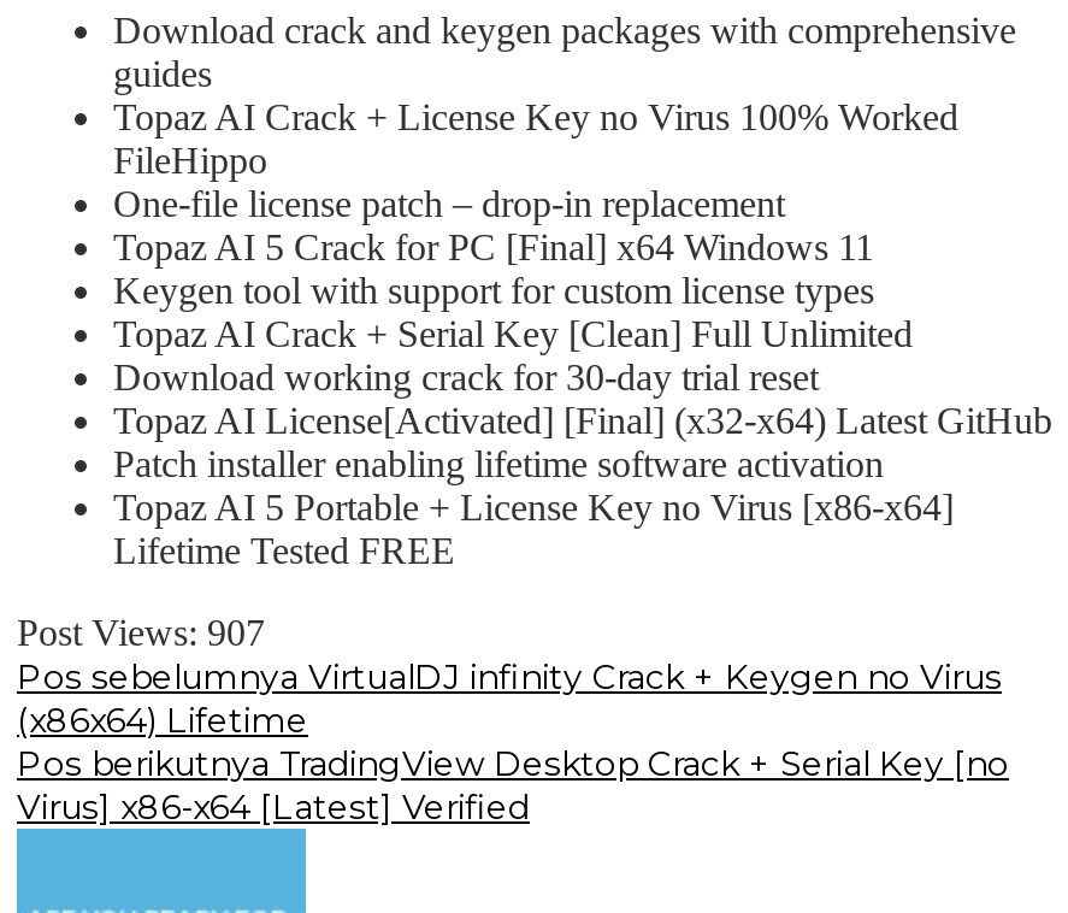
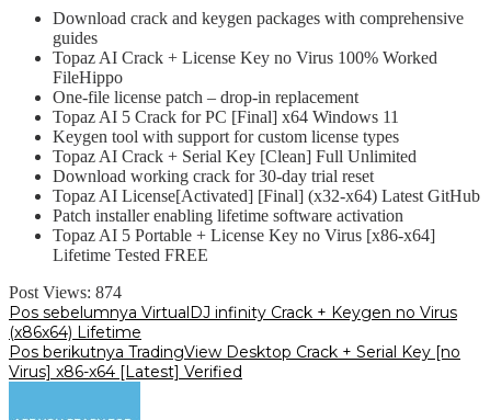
[17,612,265,653] Post Views: 907 -> [9,283,122,302] Post Views: 874

